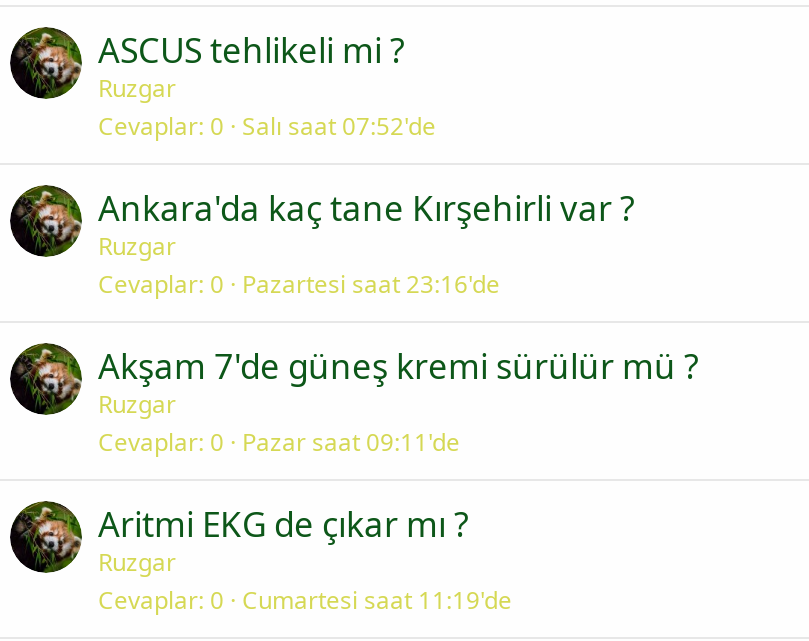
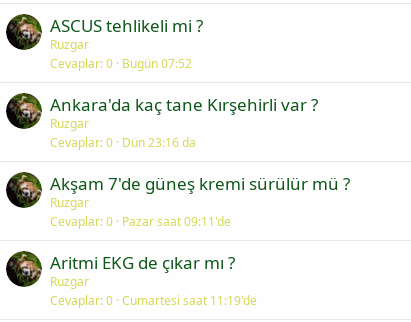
[98,109,436,143] Cevaplar 0 Salı saat 07:52'de -> [50,55,192,72] Cevaplar 0 Bugün 07:52
[98,267,500,301] Cevaplar 0 Pazartesi saat 23:16'de -> [50,134,196,151] Cevaplar 0 Dün 23:16 da

